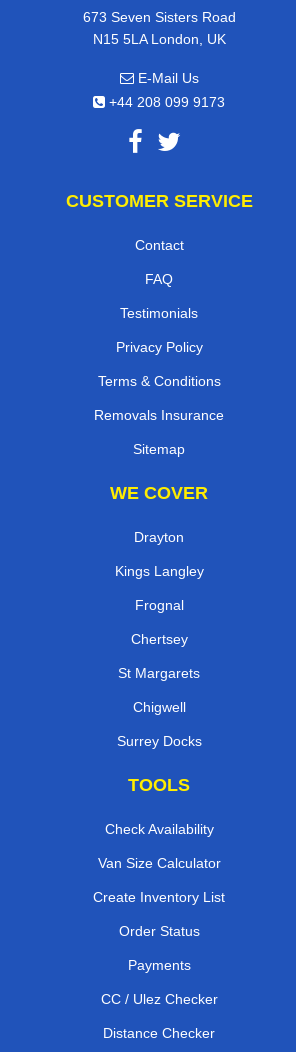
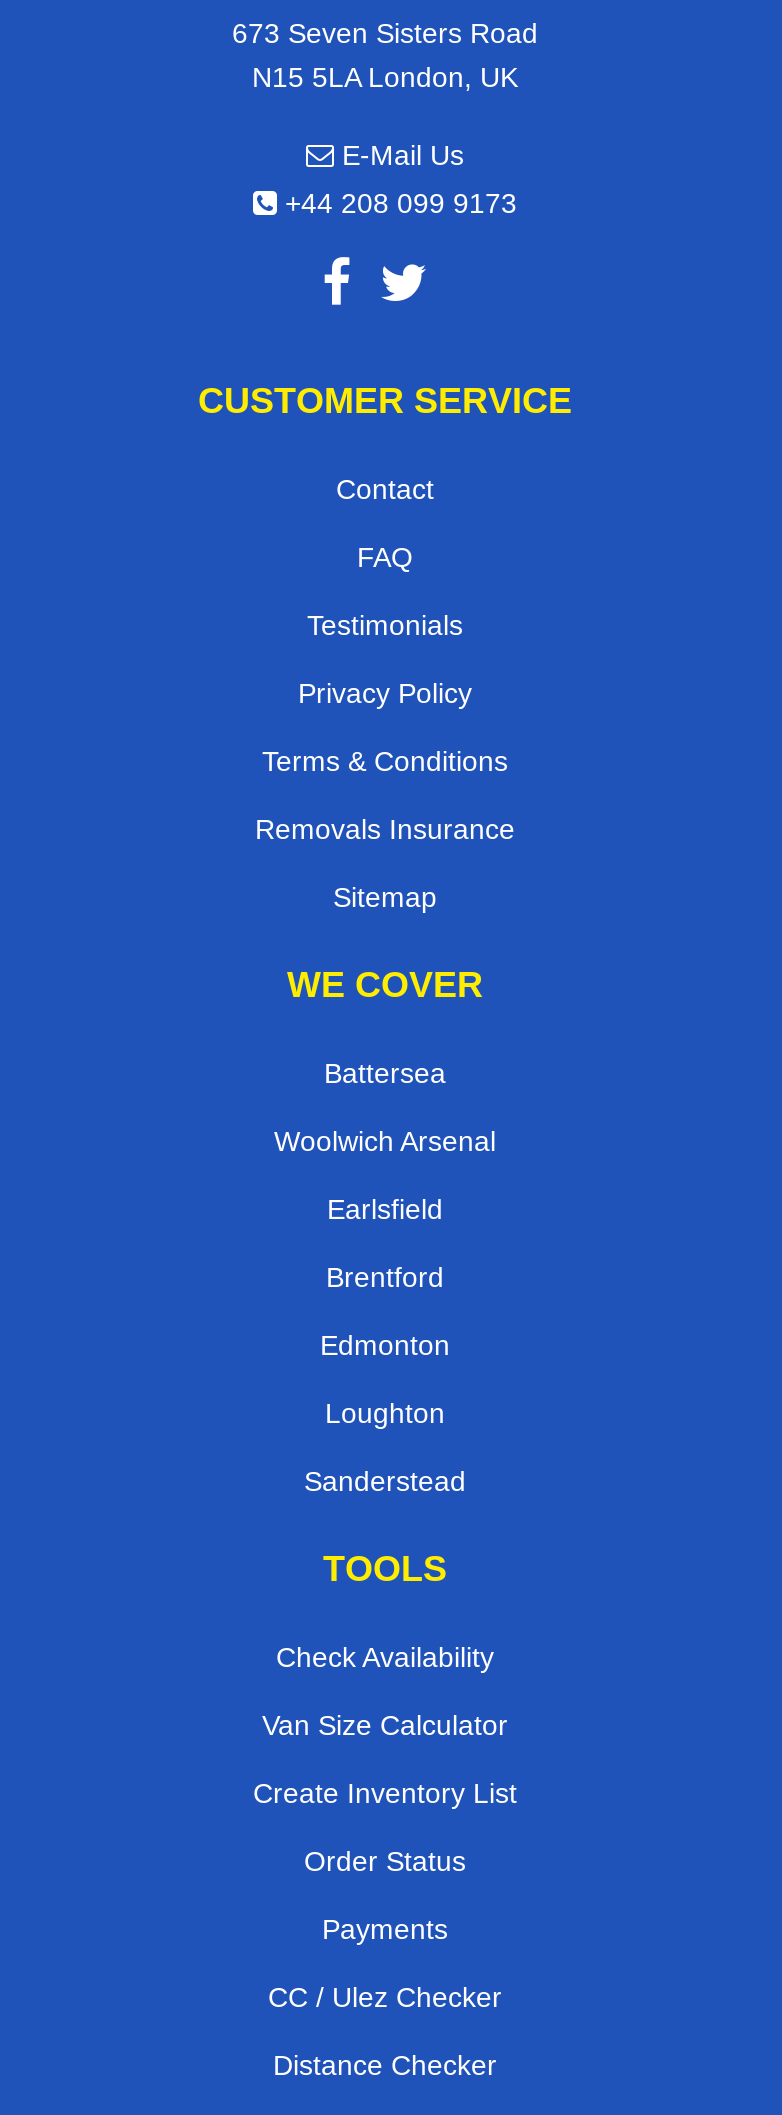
[134,529,184,545] Drayton -> [324,1057,446,1089] Battersea
[114,563,203,579] Kings Langley -> [274,1125,496,1157] Woolwich Arsenal
[134,597,183,613] Frognal -> [327,1193,443,1225] Earlsfield
[130,631,187,647] Chertsey -> [326,1261,444,1293] Brentford
[118,665,200,681] St Margarets -> [320,1329,450,1361] Edmonton
[132,699,185,715] Chigwell -> [325,1397,445,1429] Loughton
[116,733,201,749] Surrey Docks -> [304,1465,466,1497] Sanderstead

